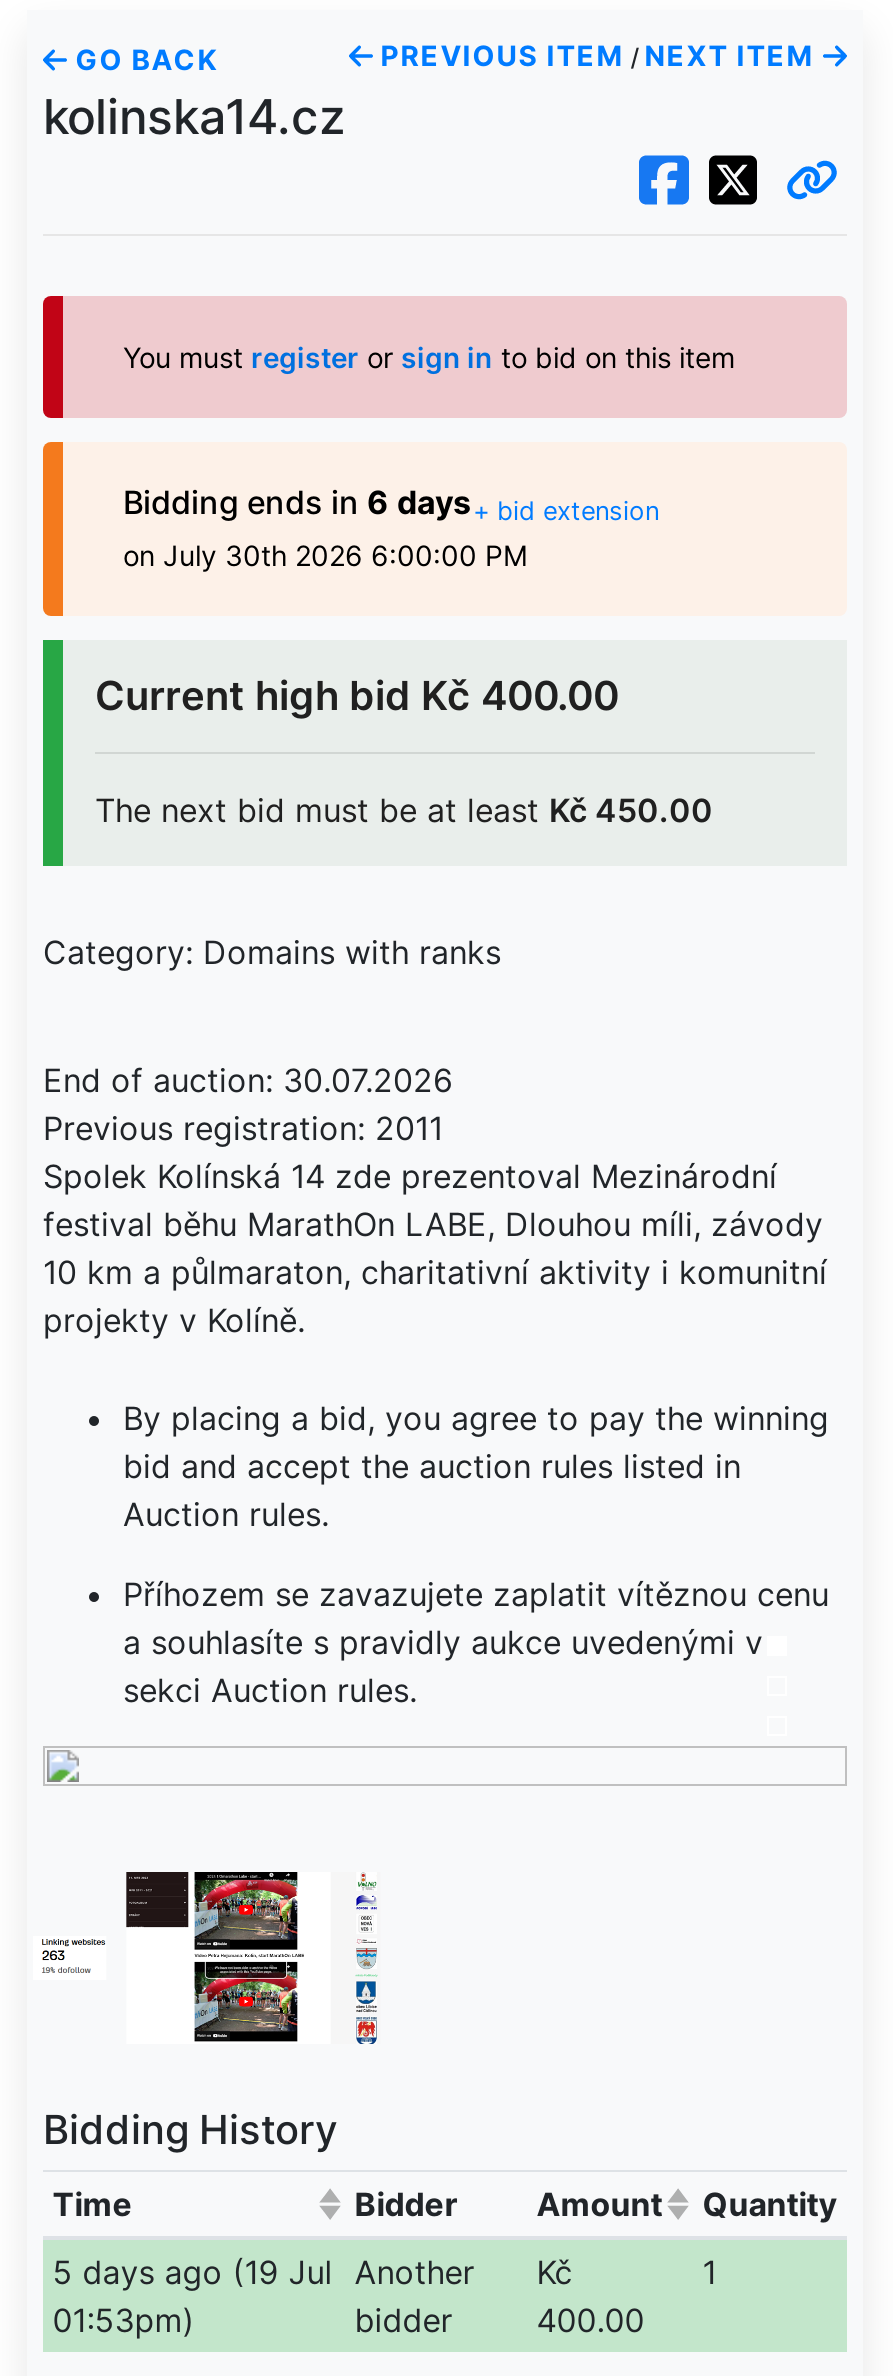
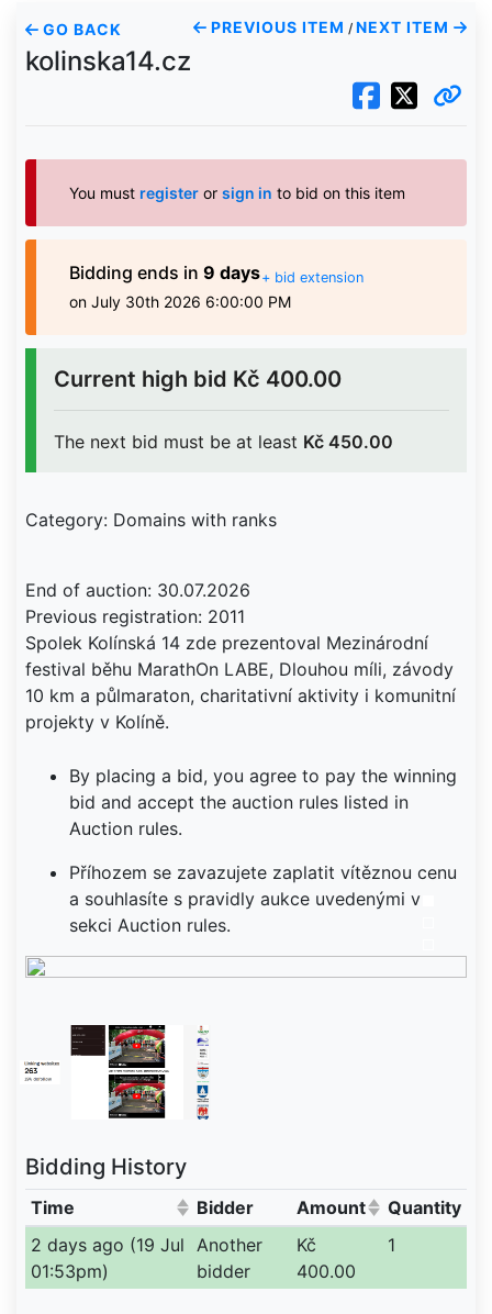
[123,482,659,526] Bidding ends in 6 days+ bid extension -> [69,261,364,286] Bidding ends in 9 days+ bid extension
[53,2252,573,2292] 5 days ago (19 Jul Another Kč -> [31,1234,316,1256] 2 days ago (19 Jul Another Kč

